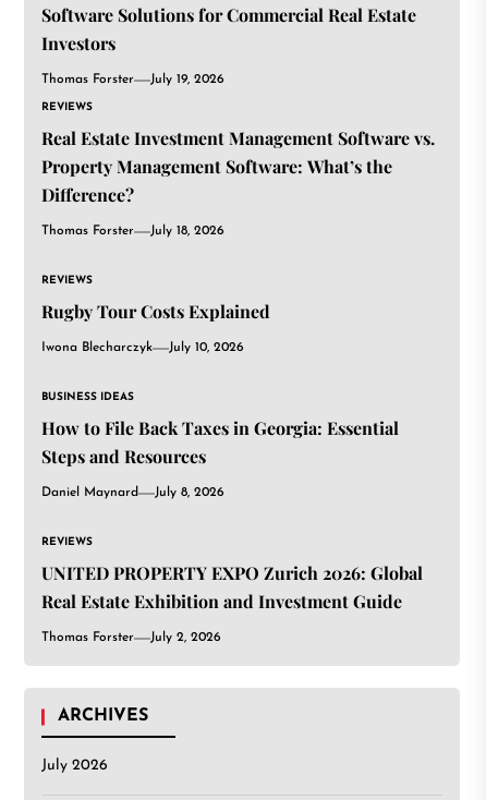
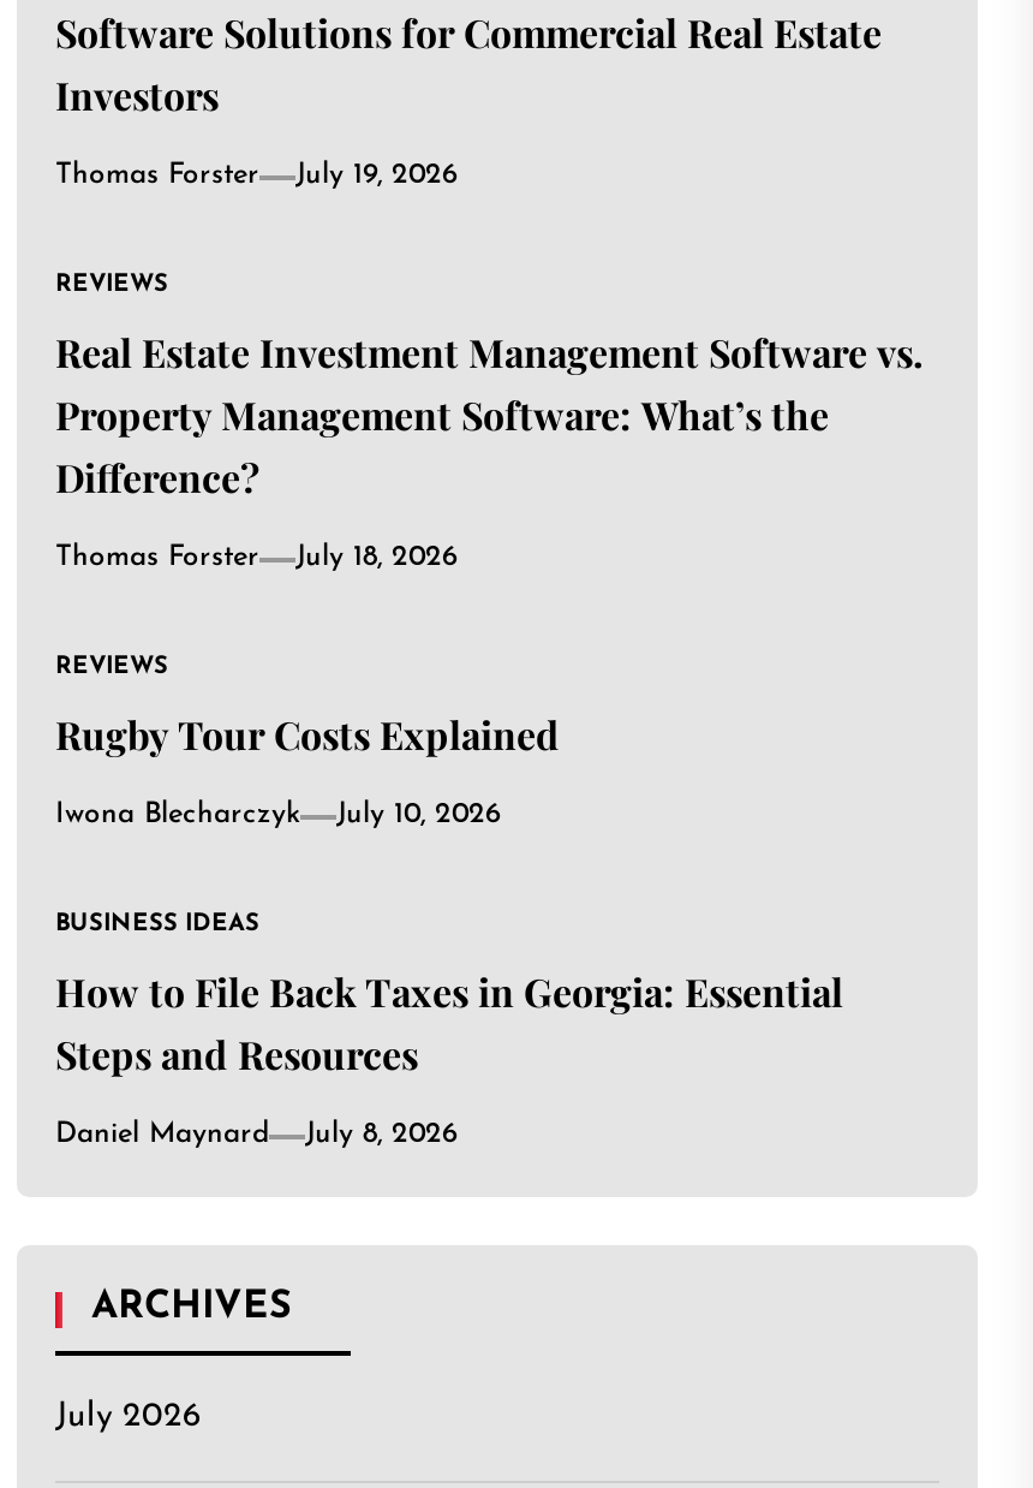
moved [41,101,435,499] -> [55,272,922,1149]: REVIEWS | Real Estate Investment Management Software vs. | Property Management Software: What’s the | ... | Daniel Maynard | July 8, 2026
[41,536,423,644] REVIEWS | UNITED PROPERTY EXPO Zurich 2026: Global | Real Estate Exhibition and Investment Guide | Thomas Forster | July 2, 2026 -> none

